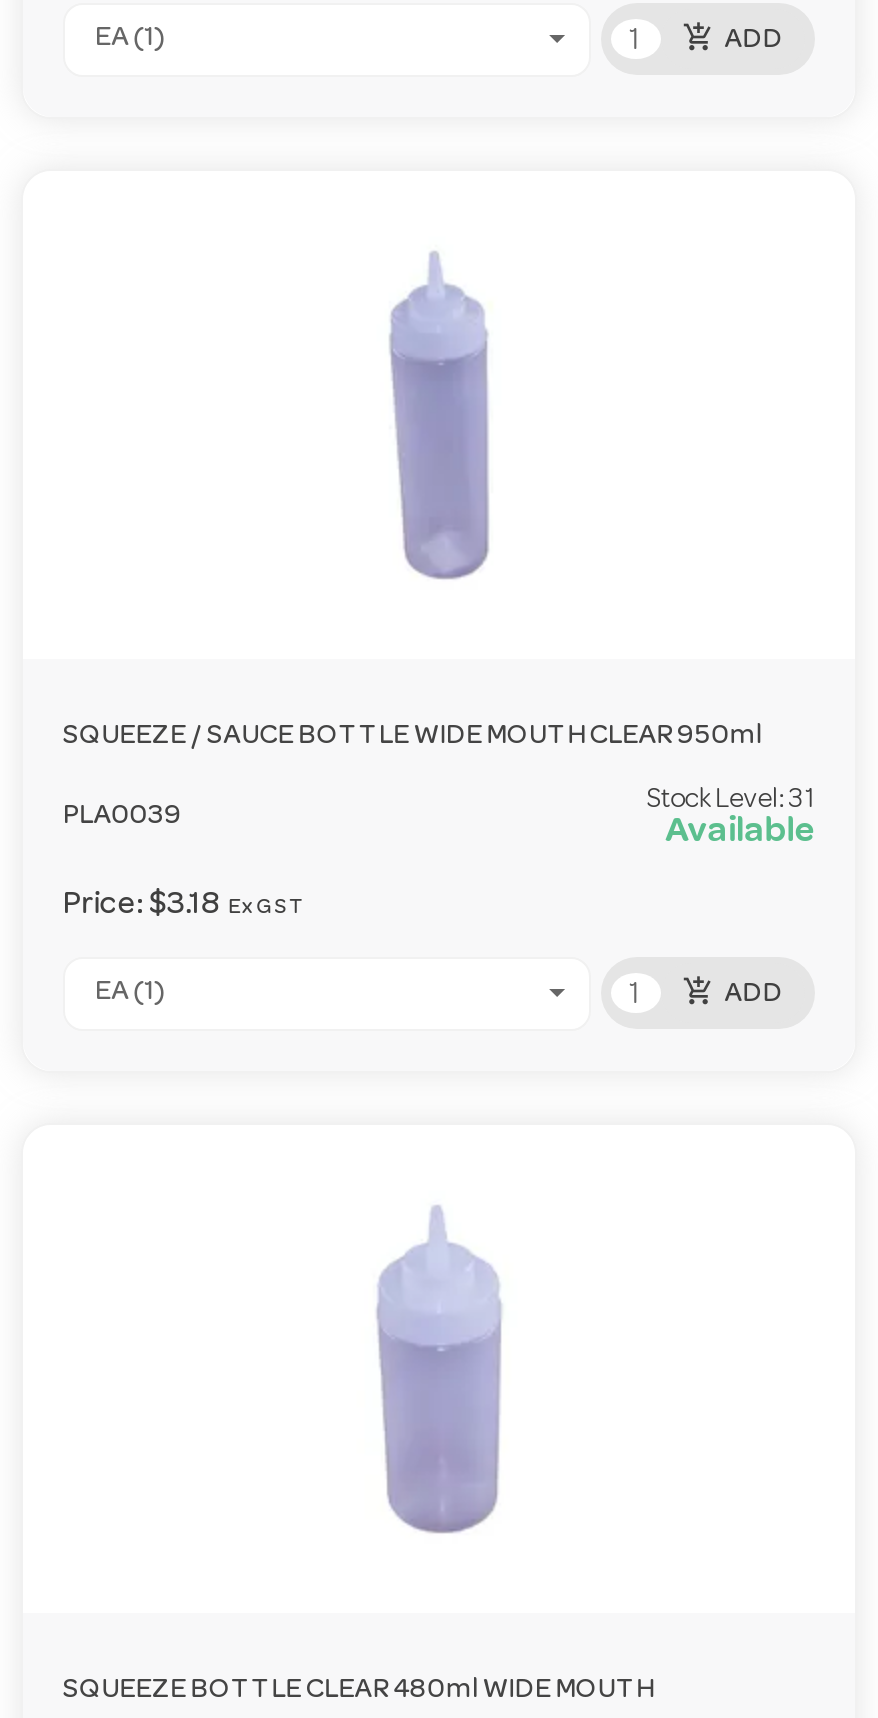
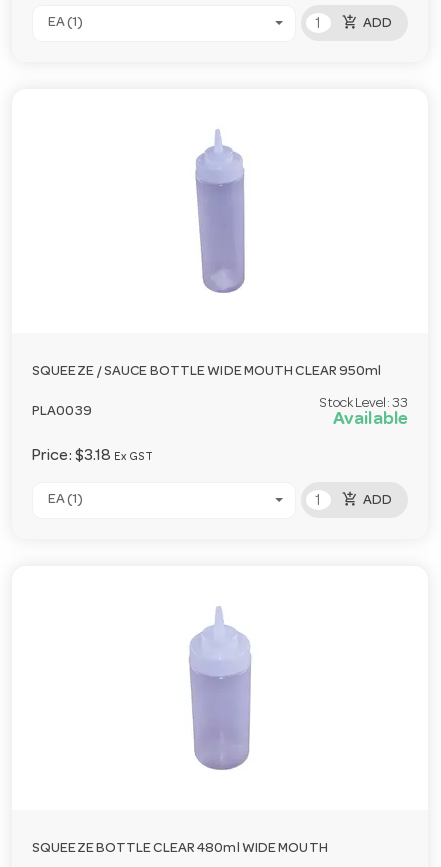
[646,787,815,815] Stock Level: 31 -> [320,397,408,411] Stock Level: 33

